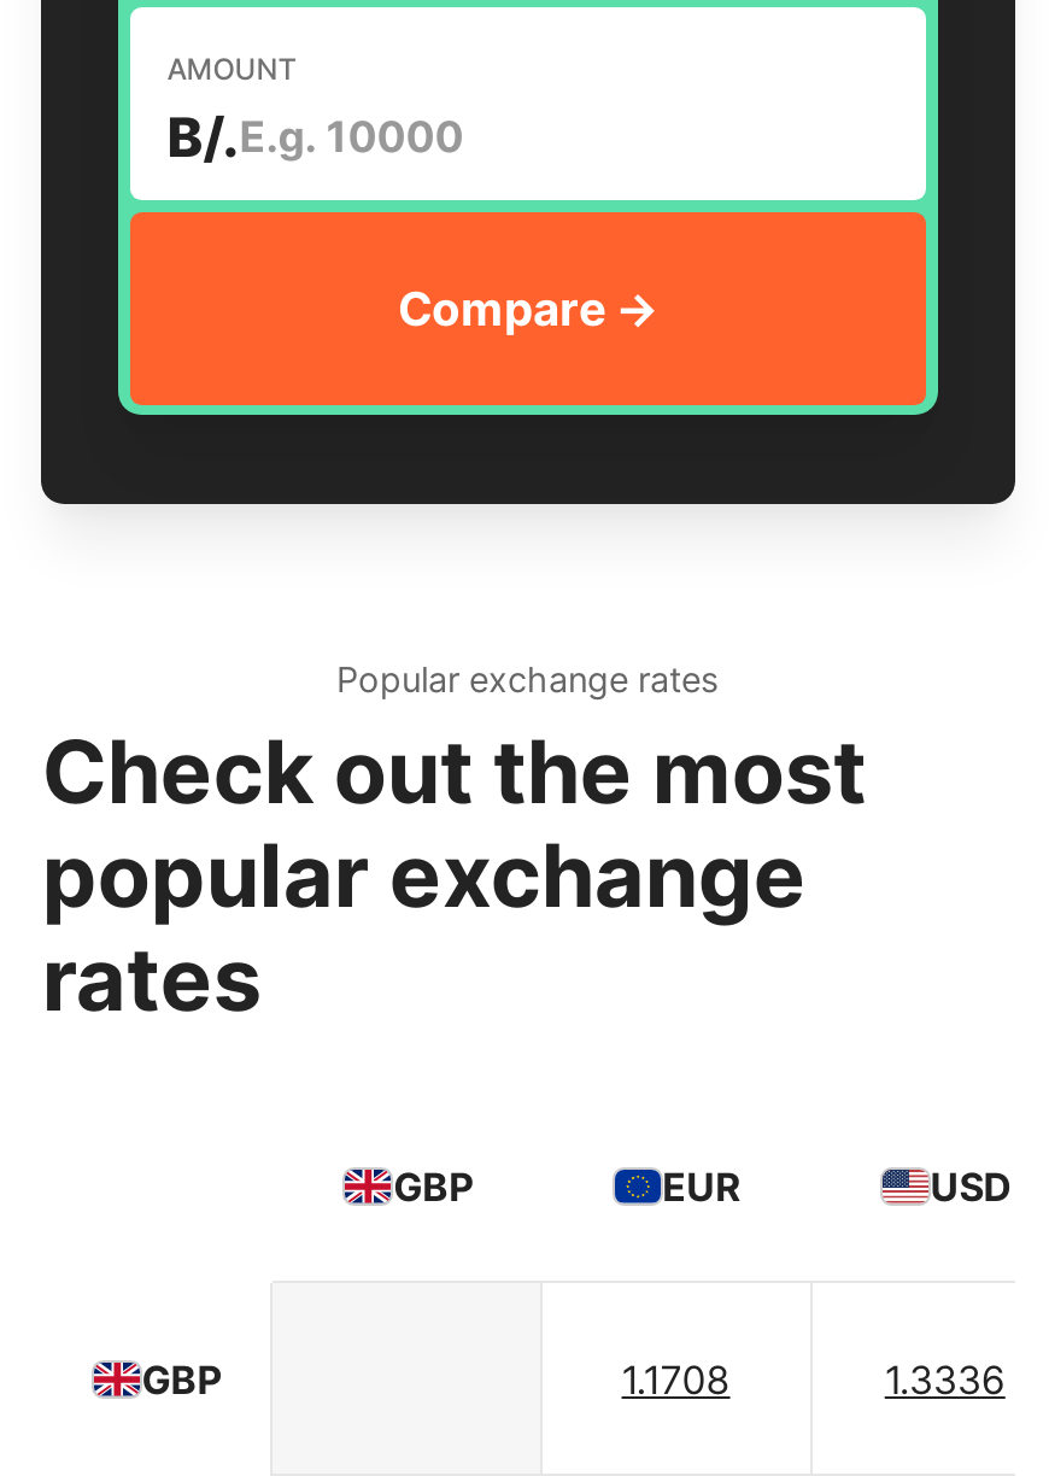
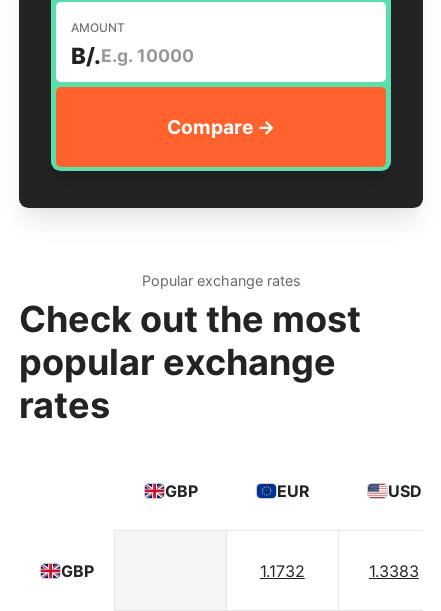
[622,1354,730,1403] 1.1708 -> [260,561,305,581] 1.1732
[885,1354,1005,1403] 1.3336 -> [369,561,419,581] 1.3383

